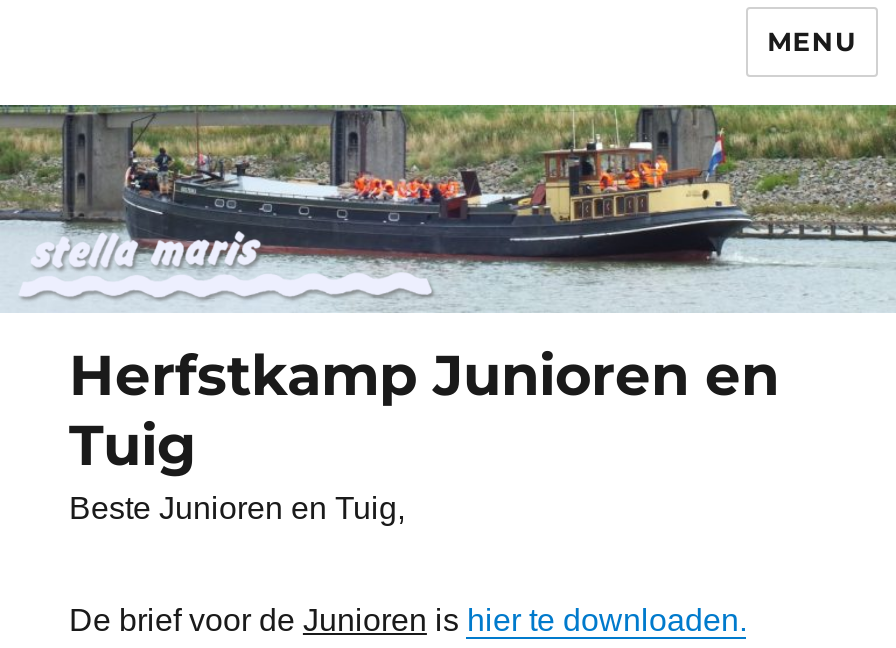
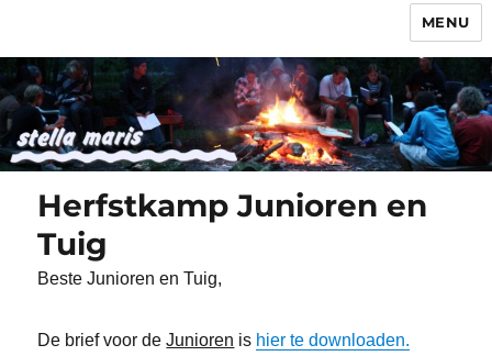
[6,103,890,313] [image] -> [3,56,489,173] [image]

